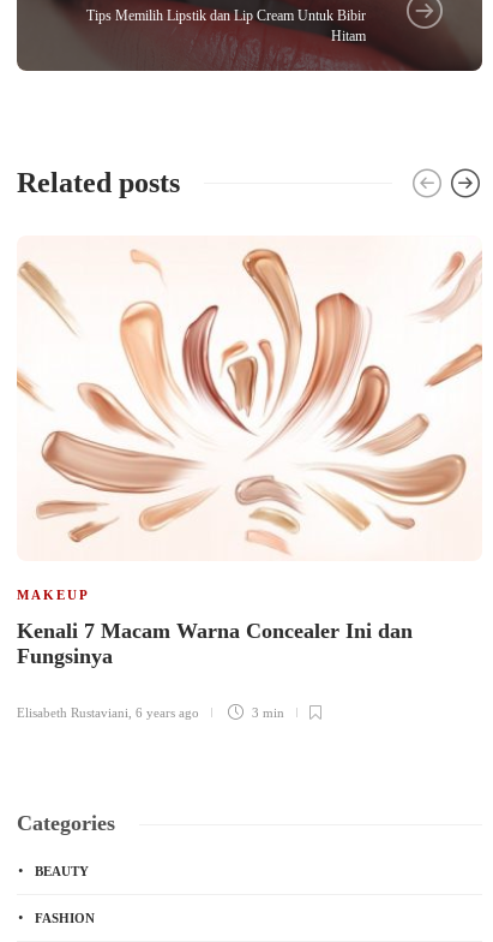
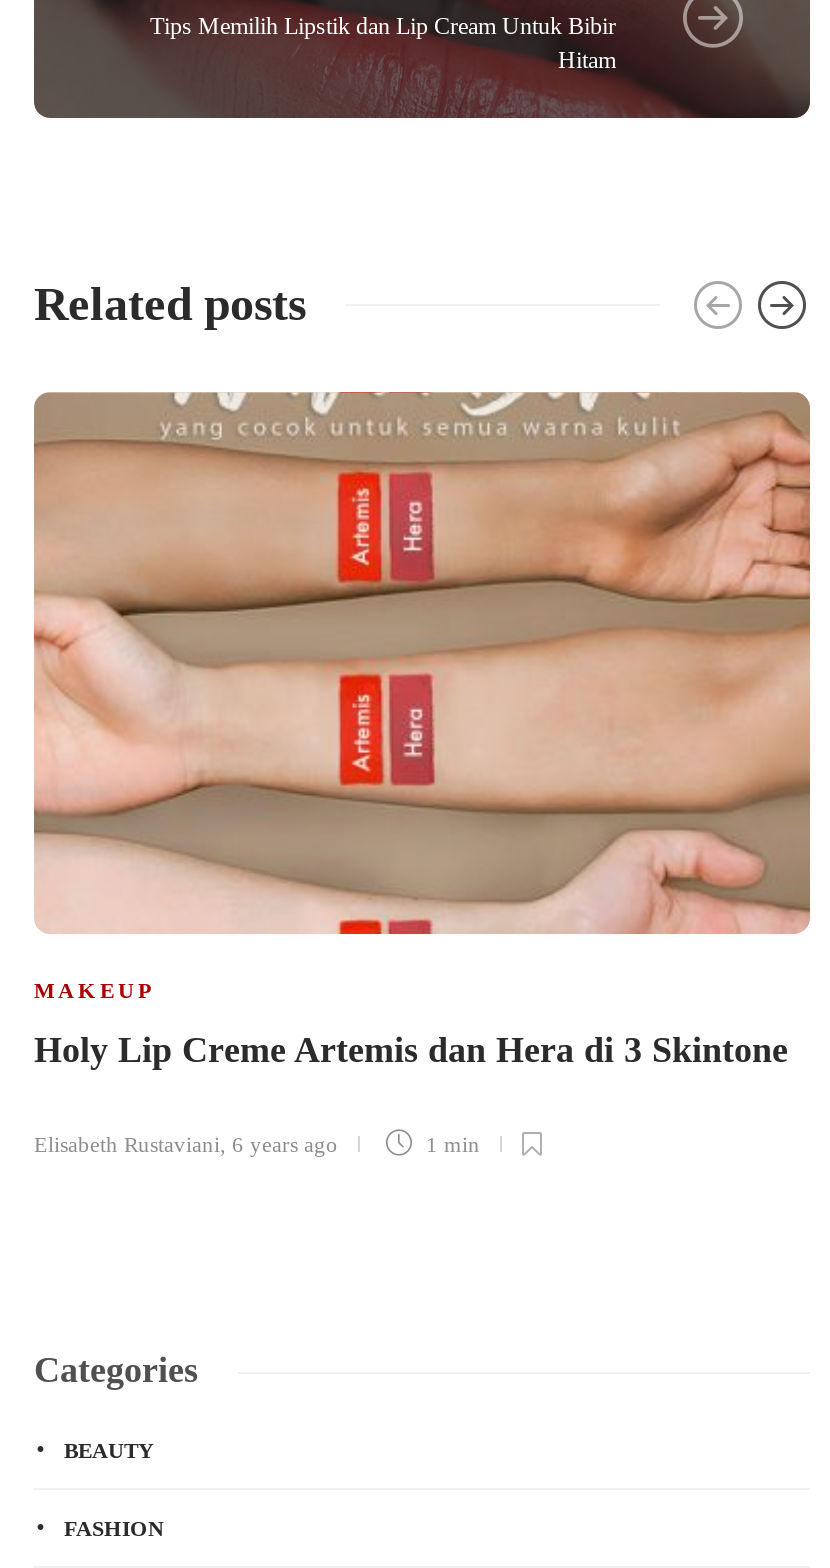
[17,235,482,561] [image] -> [32,390,812,936] [image]
[17,619,413,668] Kenali 7 Macam Warna Concealer Ini dan | Fungsinya -> [34,1030,798,1070] Holy Lip Creme Artemis dan Hera di 3 Skintone
moved [17,706,199,720] -> [34,1132,338,1156]: Elisabeth Rustaviani, 6 years ago
[248,706,284,720] 3 min -> [420,1132,480,1156] 1 min

